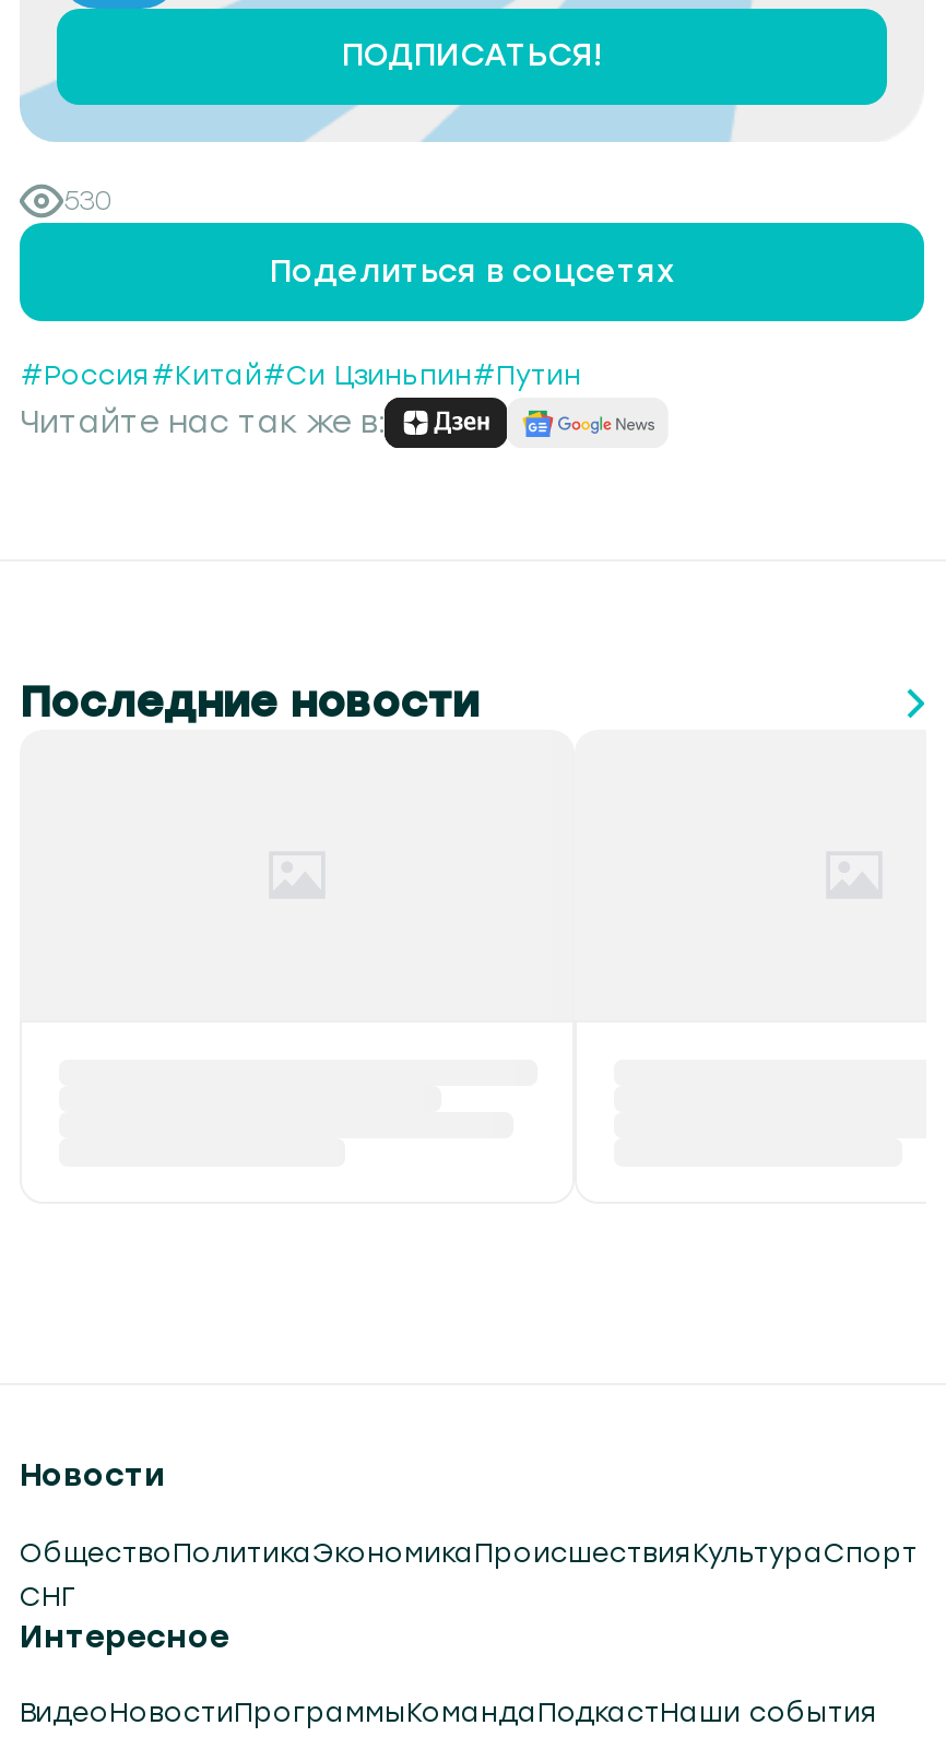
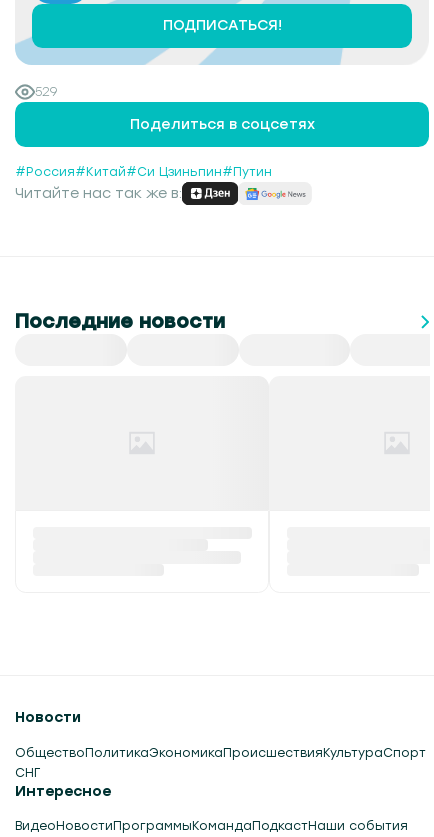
[63,185,114,217] 530 -> [35,84,57,99] 529

